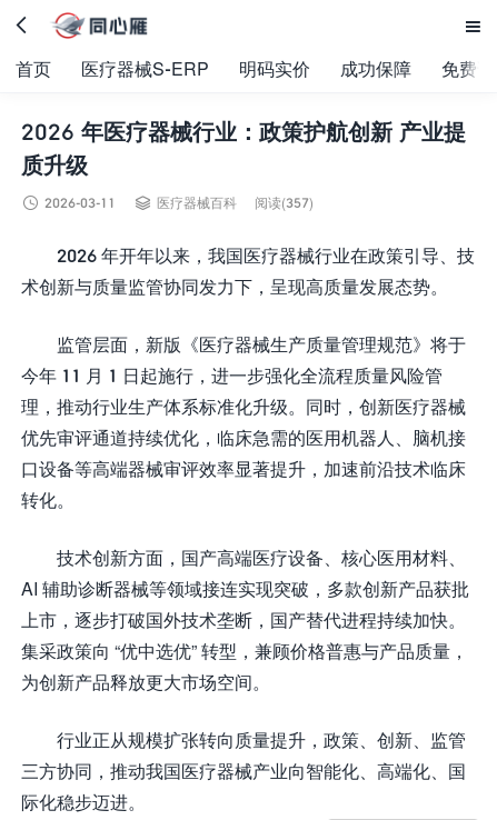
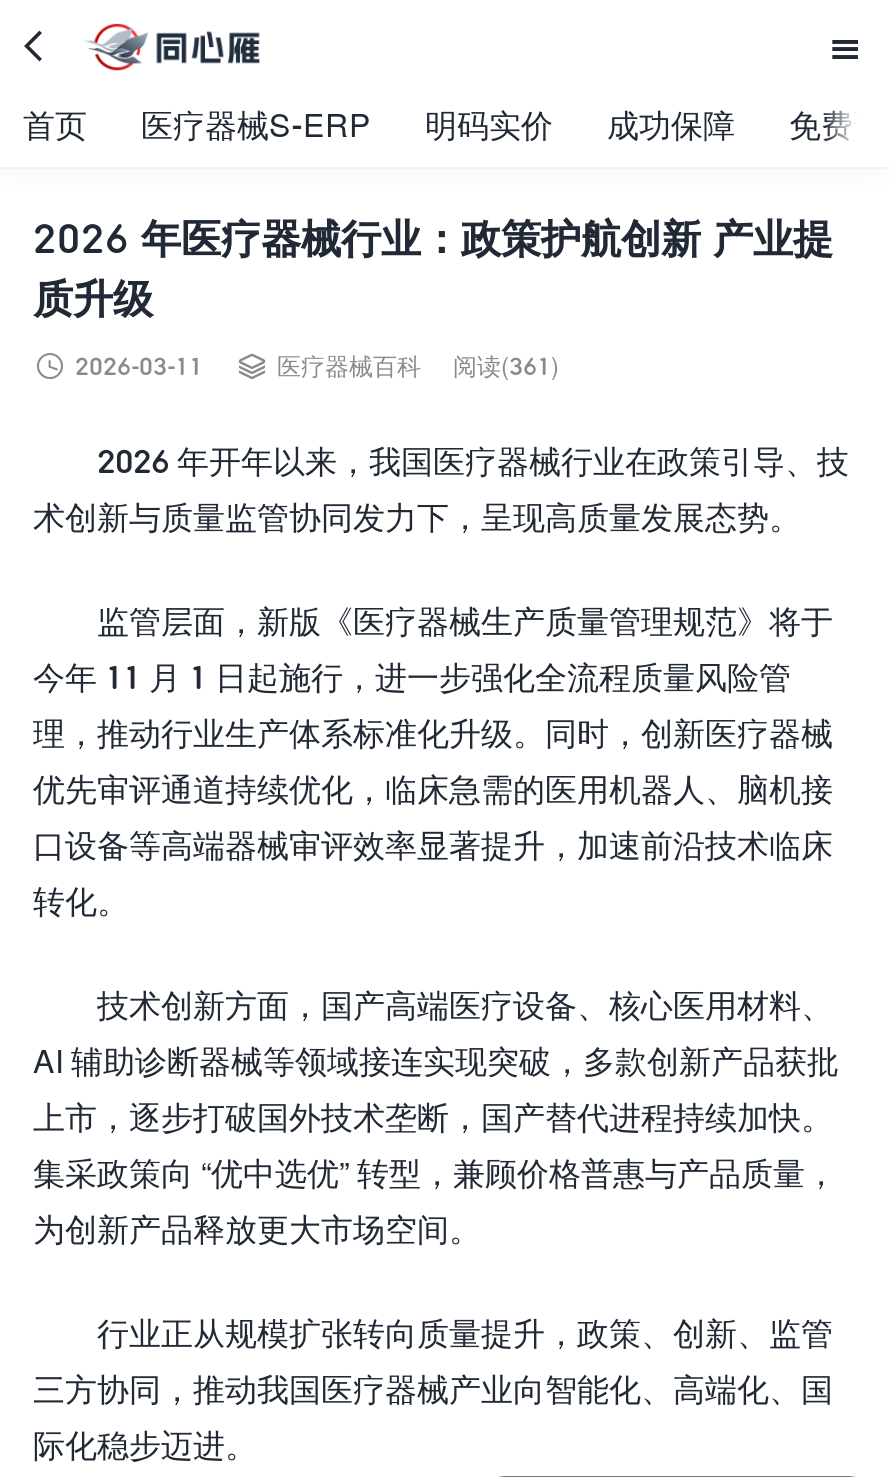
[255,194,314,211] 阅读(357) -> [453,351,559,381] 阅读(361)

